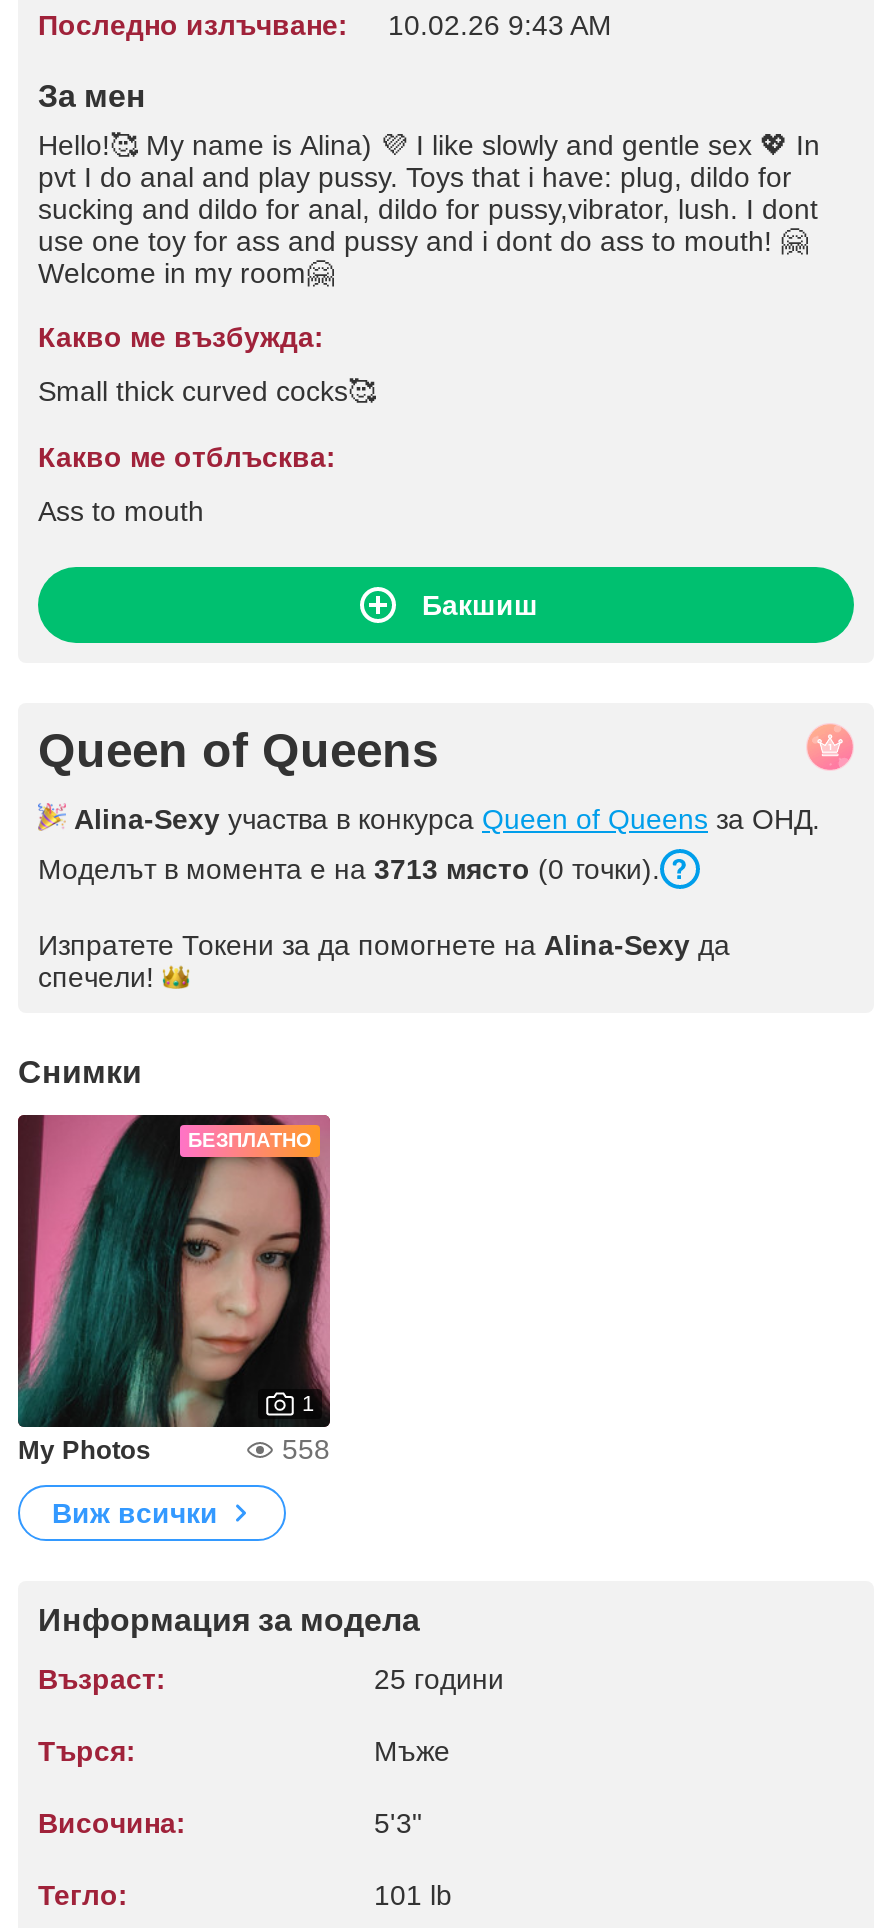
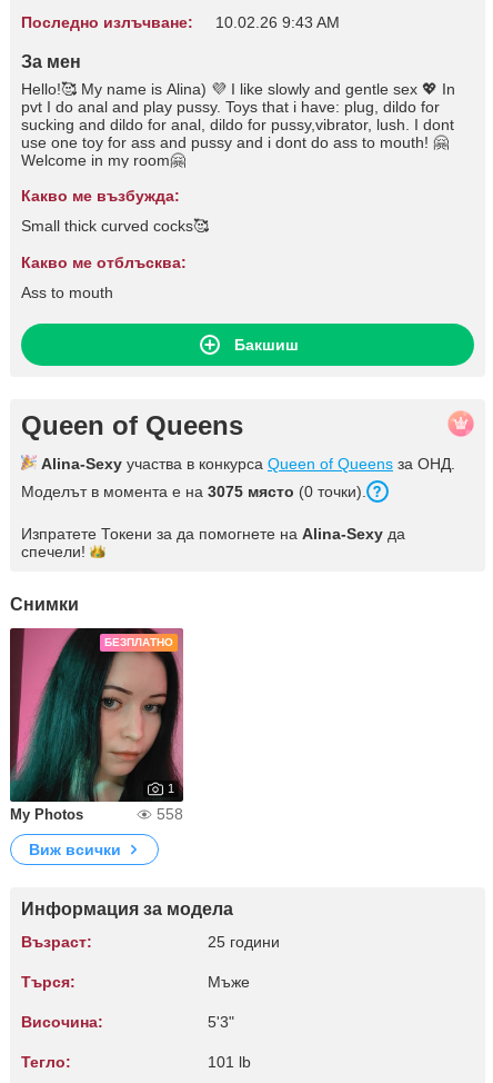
[38,853,660,885] Моделът в момента е на 3713 място (0 точки). -> [21,483,366,500] Моделът в момента е на 3075 място (0 точки).

